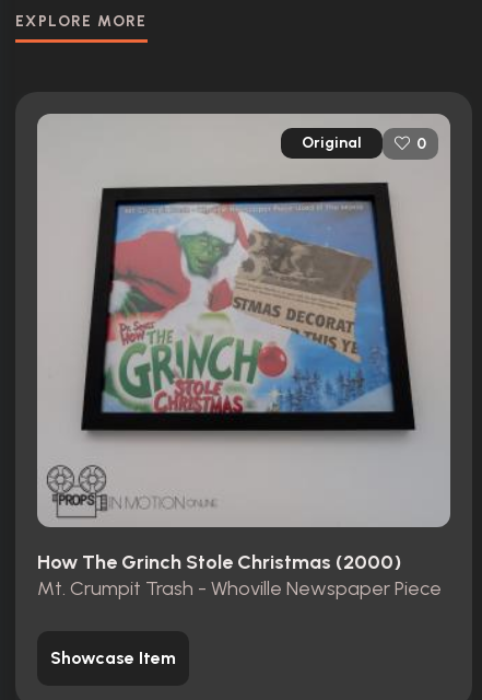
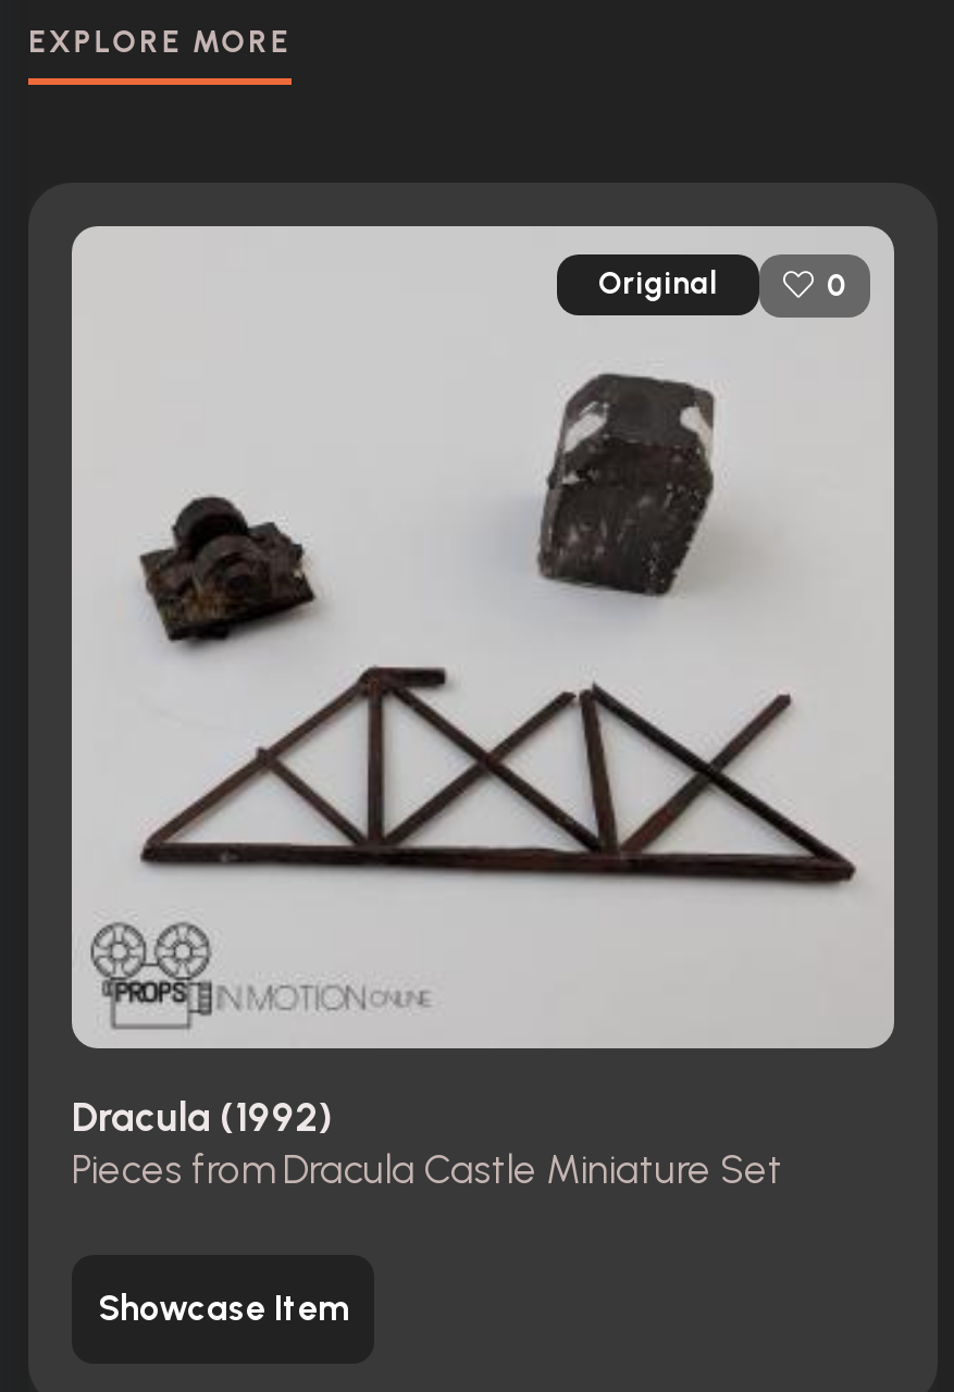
[37,114,450,601] [image] | How The Grinch Stole Christmas (2000) | Mt. Crumpit Trash - Whoville Newspaper Piece -> [72,228,892,1195] [image] | Dracula (1992) | Pieces from Dracula Castle Miniature Set

